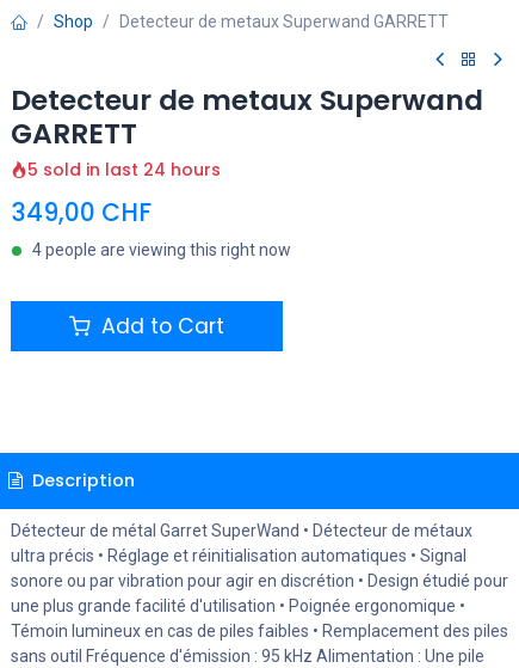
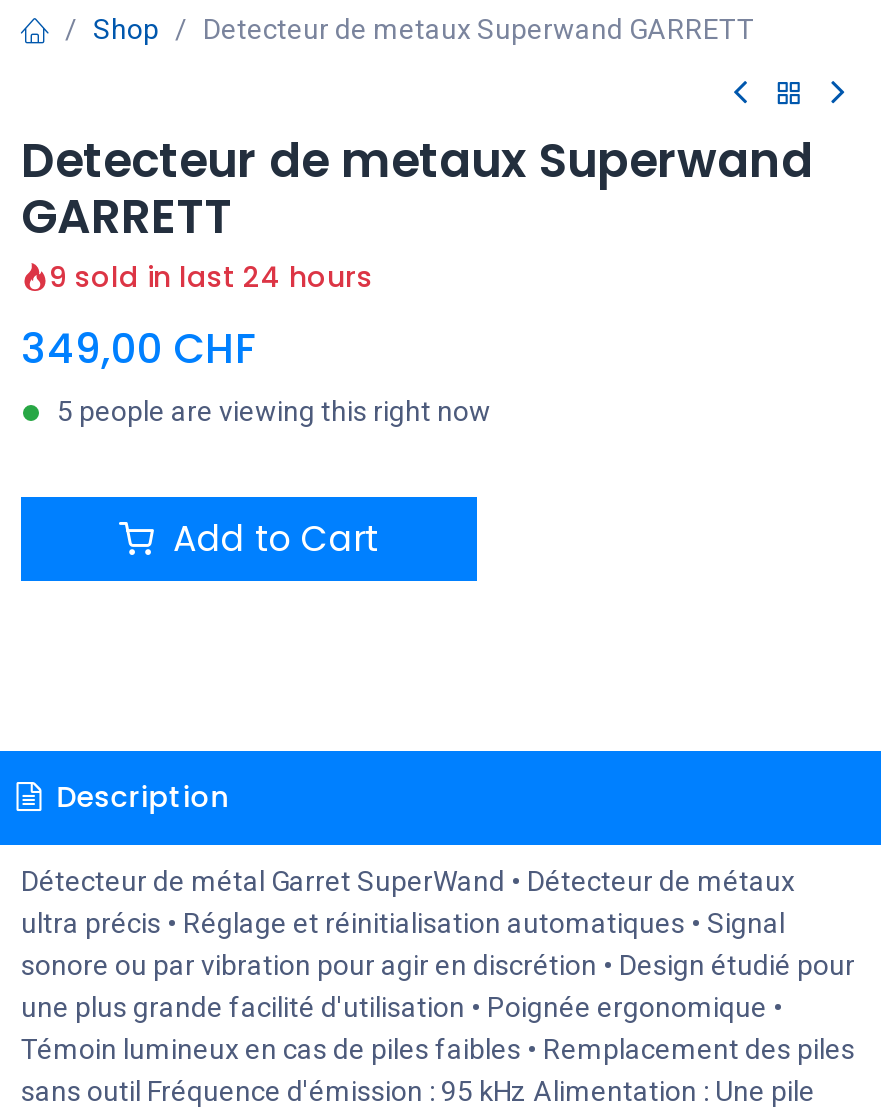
[27,158,221,182] 5 sold in last 24 hours -> [49,257,373,297] 9 sold in last 24 hours
[32,240,291,259] 4 people are viewing this right now -> [57,395,491,427] 5 people are viewing this right now

